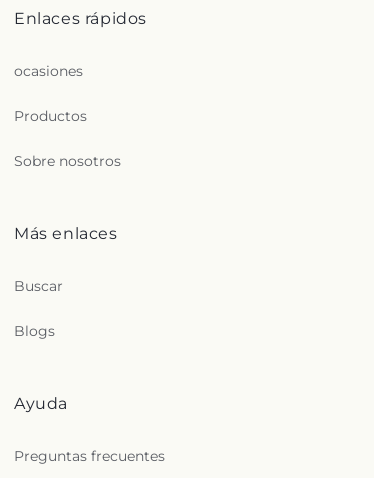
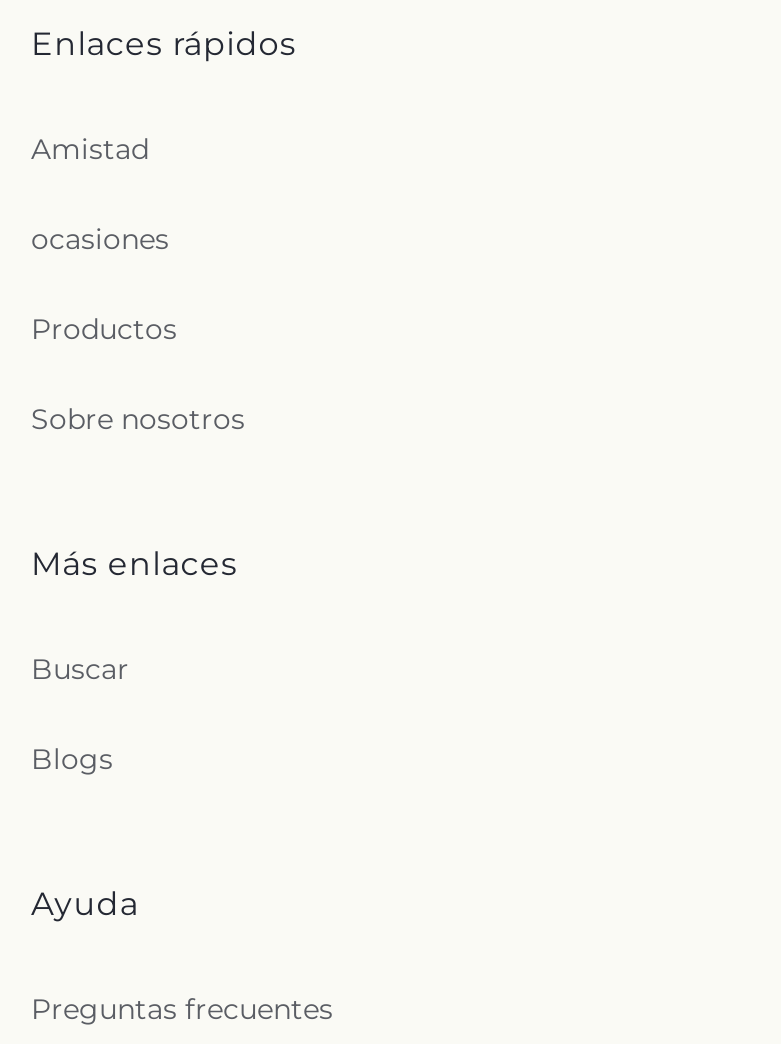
none -> [31,131,149,167] Amistad

